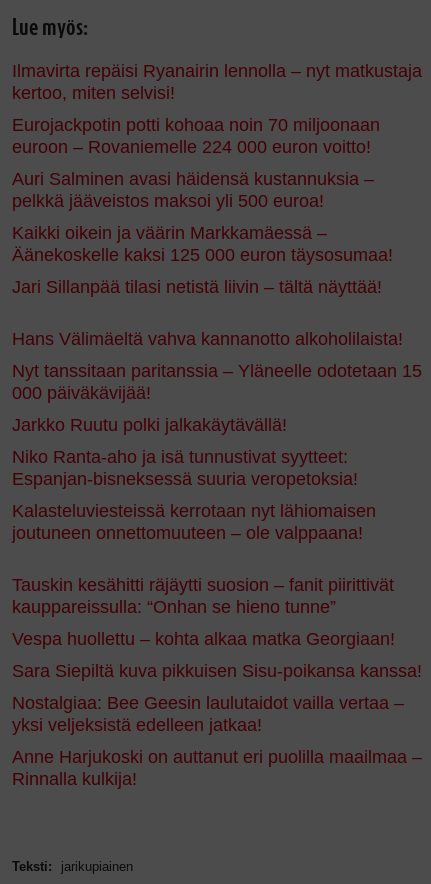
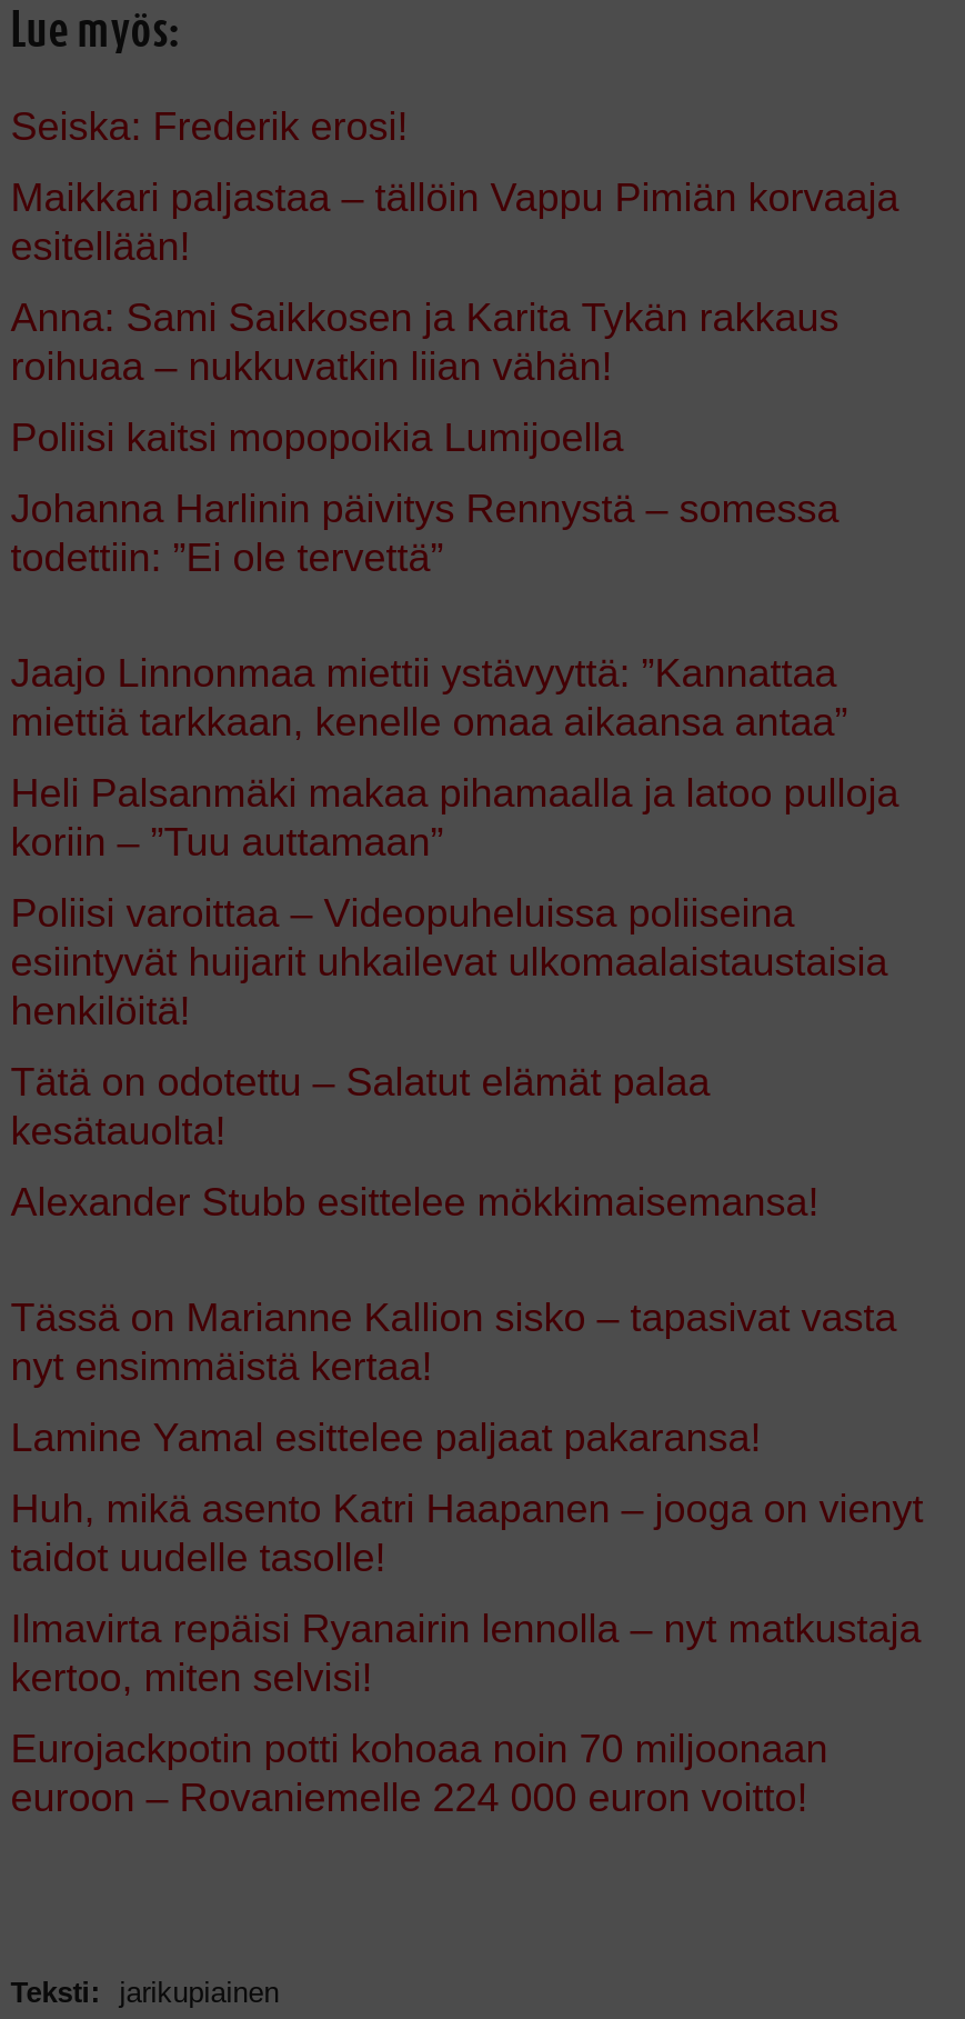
none -> [10,104,923,1580] Seiska: Frederik erosi! | Maikkari paljastaa – tällöin Vappu Pimiän korvaaja | esitellään! | Anna: Sami Saikkosen ja Karita Tykän rakkaus | roihuaa – nukkuvatkin liian vähän! | Poliisi kaitsi mopopoikia Lumijoella | Johanna Harlinin päivitys Rennystä – somessa | todettiin: ”Ei ole tervettä” | Jaajo Linnonmaa miettii ystävyyttä: ”Kannattaa | miettiä tarkkaan, kenelle omaa aikaansa antaa” | Heli Palsanmäki makaa pihamaalla ja latoo pulloja | koriin – ”Tuu auttamaan” | Poliisi varoittaa – Videopuheluissa poliiseina | esiintyvät huijarit uhkailevat ulkomaalaistaustaisia | henkilöitä! | Tätä on odotettu – Salatut elämät palaa | kesätauolta! | Alexander Stubb esittelee mökkimaisemansa! | Tässä on Marianne Kallion sisko – tapasivat vasta | nyt ensimmäistä kertaa! | Lamine Yamal esittelee paljaat pakaransa! | Huh, mikä asento Katri Haapanen – jooga on vienyt | taidot uudelle tasolle!
moved [12,61,422,157] -> [10,1607,921,1820]: Ilmavirta repäisi Ryanairin lennolla – nyt matkustaja | kertoo, miten selvisi! | Eurojackpotin potti kohoaa noin 70 miljoonaan | euroon – Rovaniemelle 224 000 euron voitto!
[12,169,422,789] Auri Salminen avasi häidensä kustannuksia – | pelkkä jääveistos maksoi yli 500 euroa! | Kaikki oikein ja väärin Markkamäessä – | Äänekoskelle kaksi 125 000 euron täysosumaa! | Jari Sillanpää tilasi netistä liivin – tältä näyttää! | Hans Välimäeltä vahva kannanotto alkoholilaista! | Nyt tanssitaan paritanssia – Yläneelle odotetaan 15 | 000 päiväkävijää! | Jarkko Ruutu polki jalkakäytävällä! | Niko Ranta-aho ja isä tunnustivat syytteet: | Espanjan-bisneksessä suuria veropetoksia! | Kalasteluviesteissä kerrotaan nyt lähiomaisen | joutuneen onnettomuuteen – ole valppaana! | Tauskin kesähitti räjäytti suosion – fanit piirittivät | kauppareissulla: “Onhan se hieno tunne” | Vespa huollettu – kohta alkaa matka Georgiaan! | Sara Siepiltä kuva pikkuisen Sisu-poikansa kanssa! | Nostalgiaa: Bee Geesin laulutaidot vailla vertaa – | yksi veljeksistä edelleen jatkaa! | Anne Harjukoski on auttanut eri puolilla maailmaa – | Rinnalla kulkija! -> none

